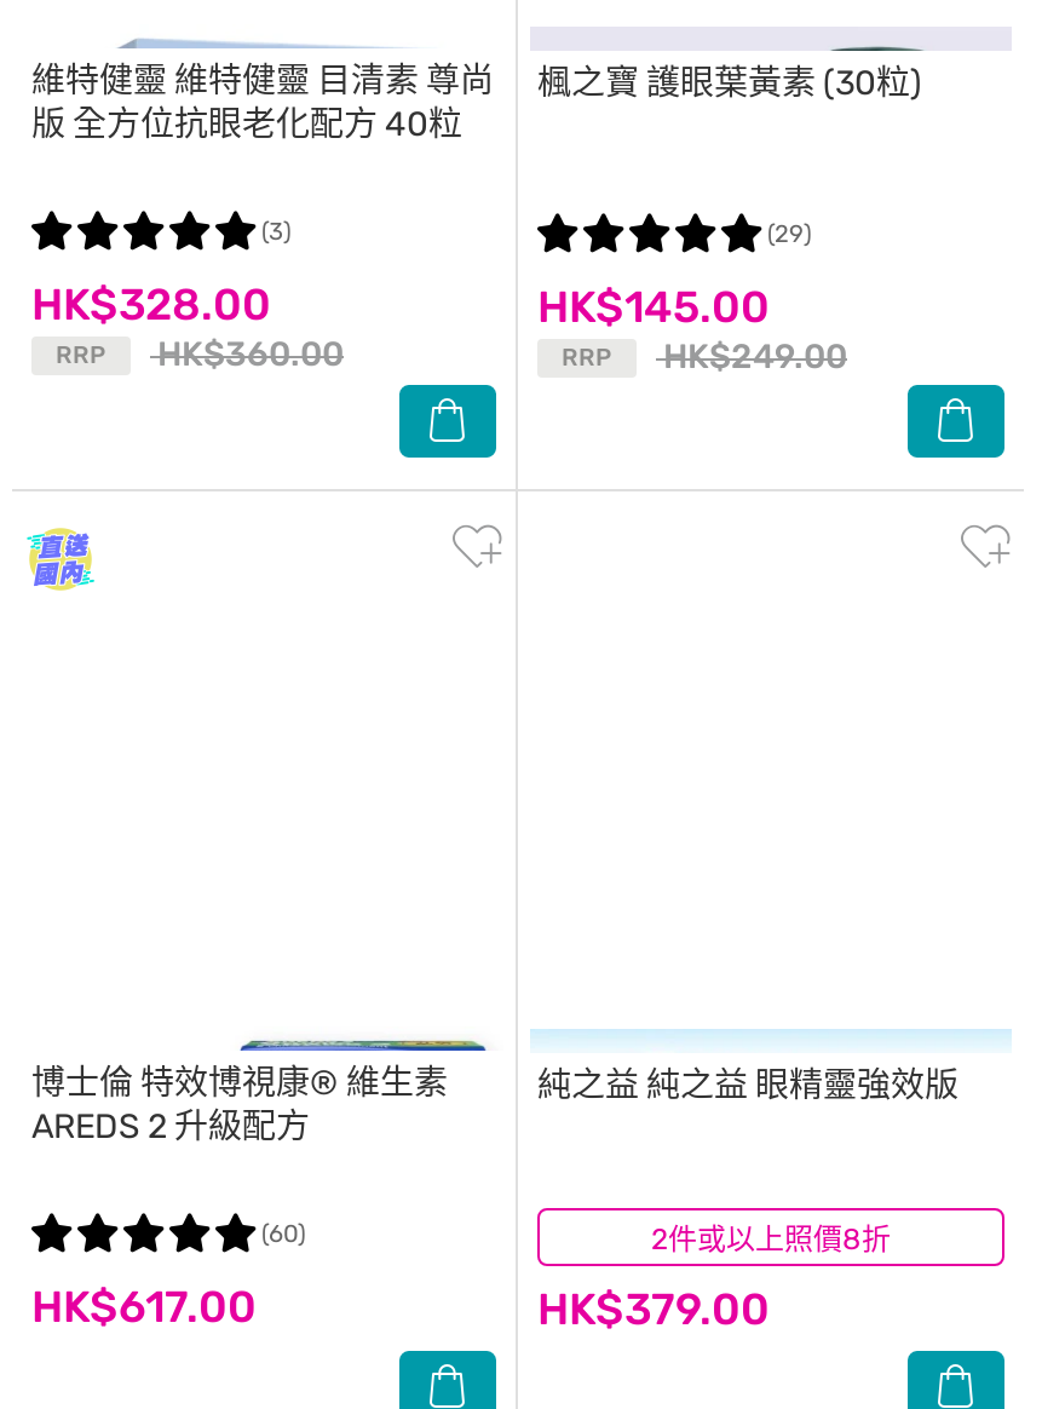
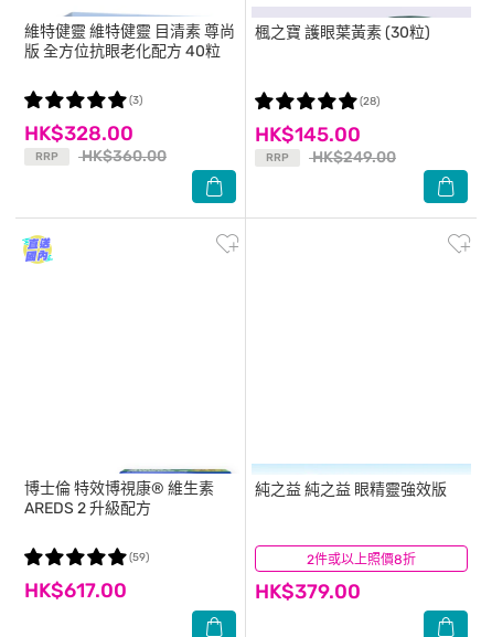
[767,220,811,249] (29) -> [360,95,380,108] (28)
[261,1220,305,1249] (60) -> [129,551,149,564] (59)

